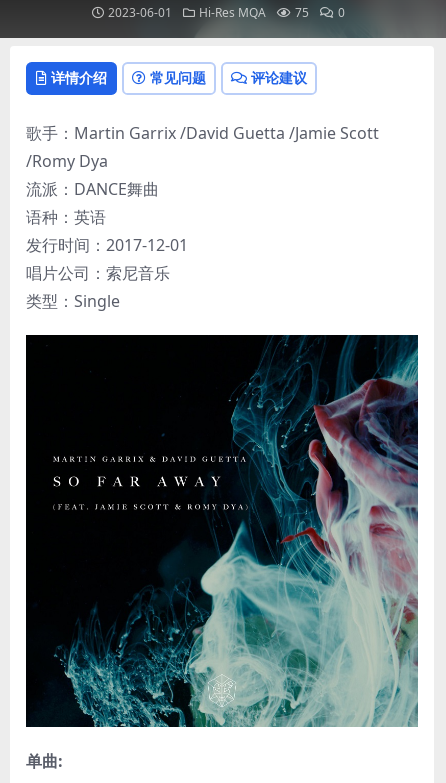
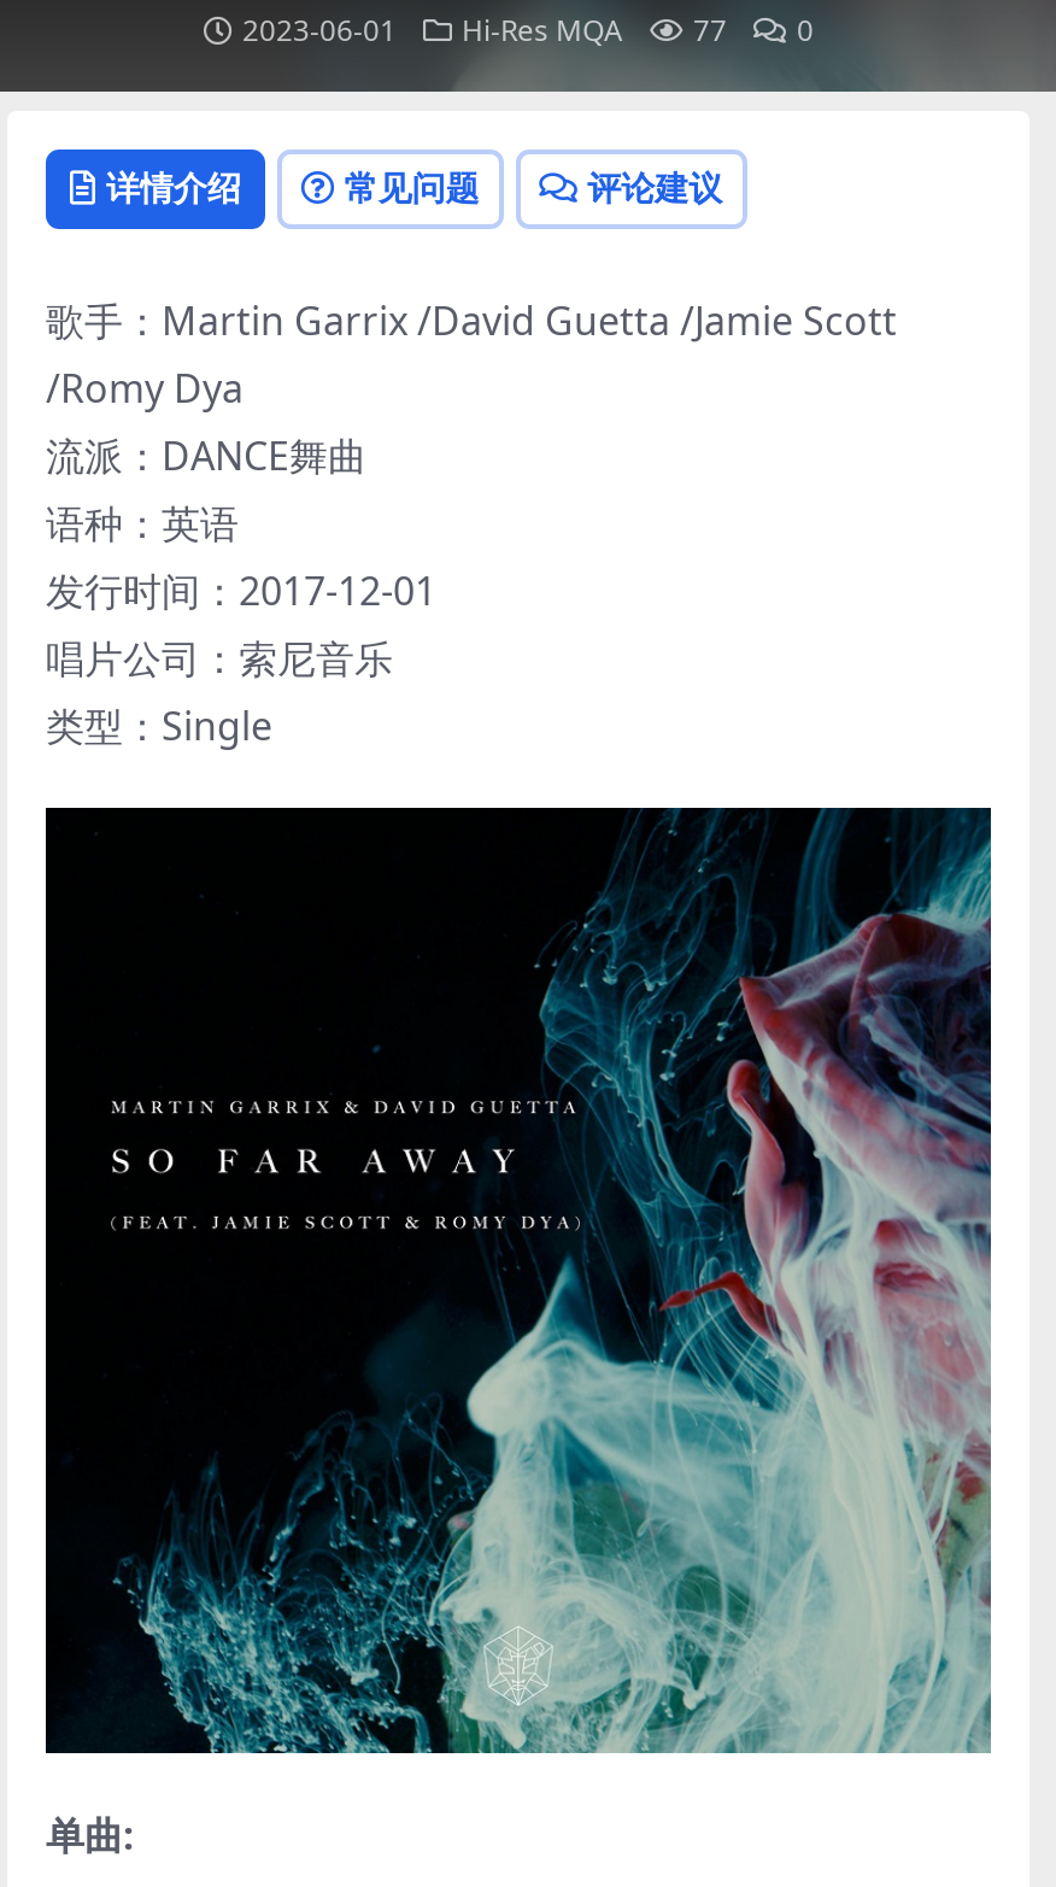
[107,4,344,21] 2023-06-01 Hi-Res MQA 75 0 -> [242,10,814,51] 2023-06-01 Hi-Res MQA 77 0

